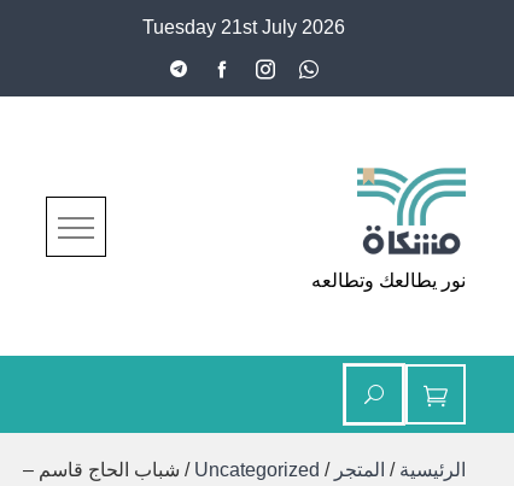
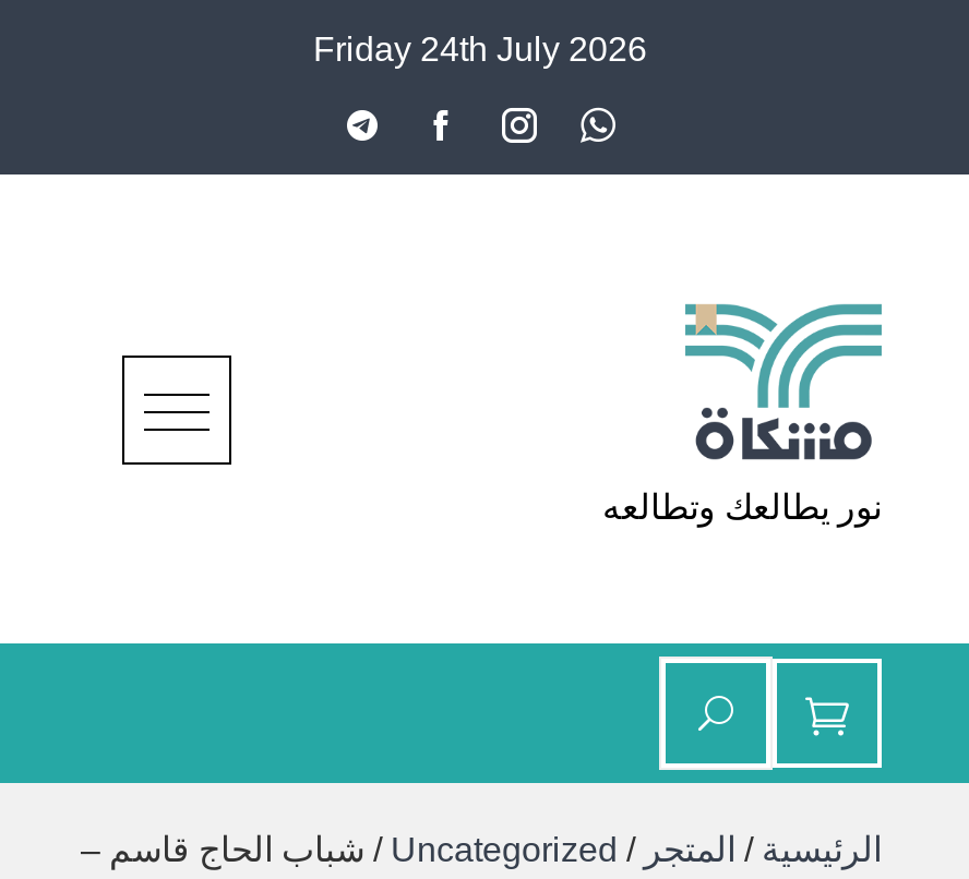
[142,17,345,37] Tuesday 21st July 2026 -> [313,31,647,68] Friday 24th July 2026

